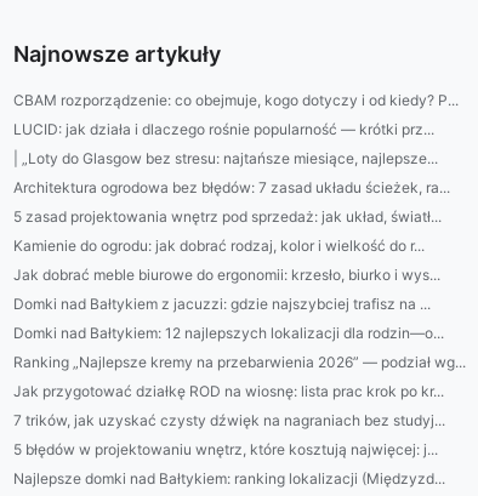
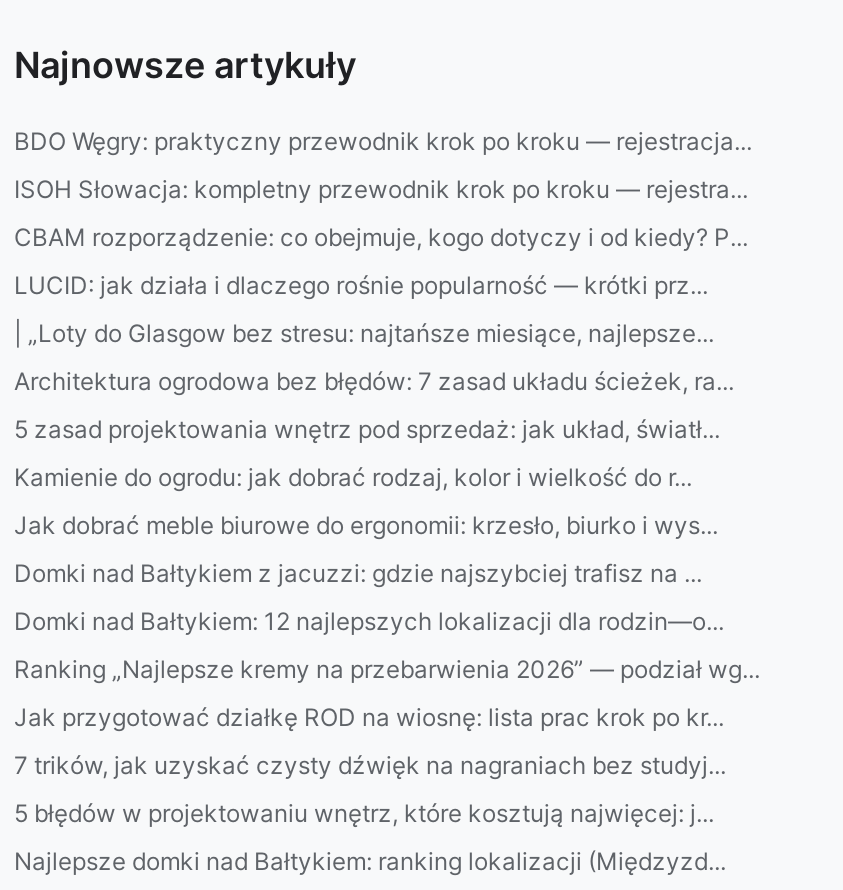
none -> [14,126,752,204] BDO Węgry: praktyczny przewodnik krok po kroku — rejestracja... | ISOH Słowacja: kompletny przewodnik krok po kroku — rejestra...

